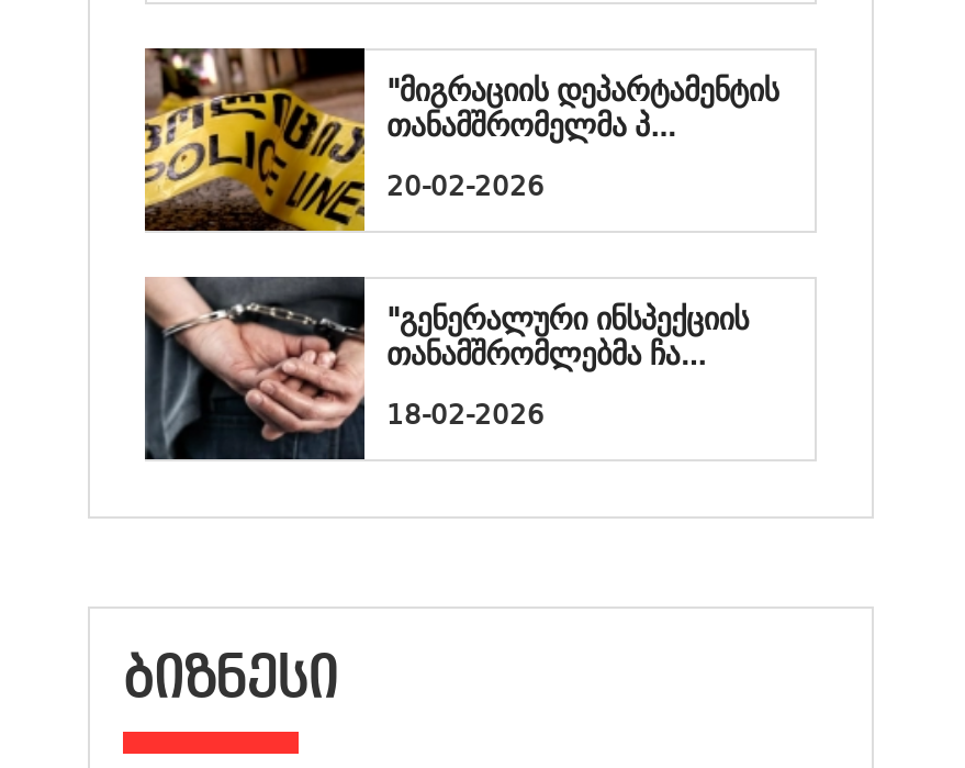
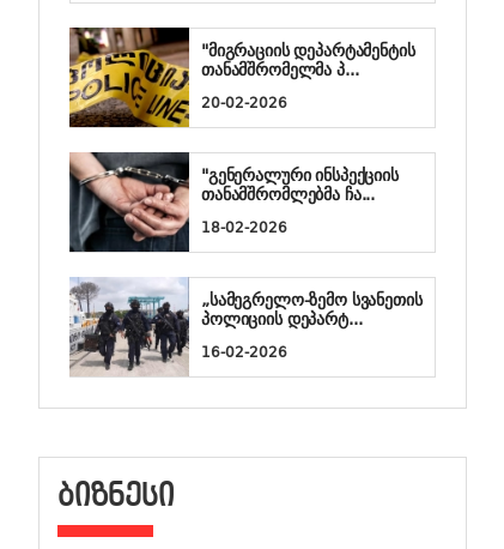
none -> [69,277,422,376] [image] | „სამეგრელო-ზემო სვანეთის | პოლიციის დეპარტ... | 16-02-2026

